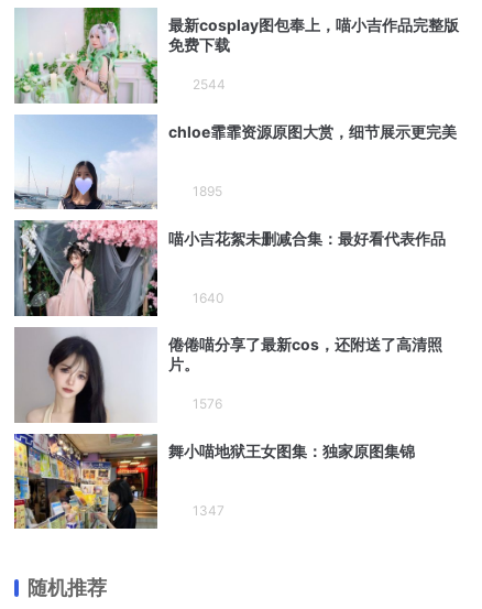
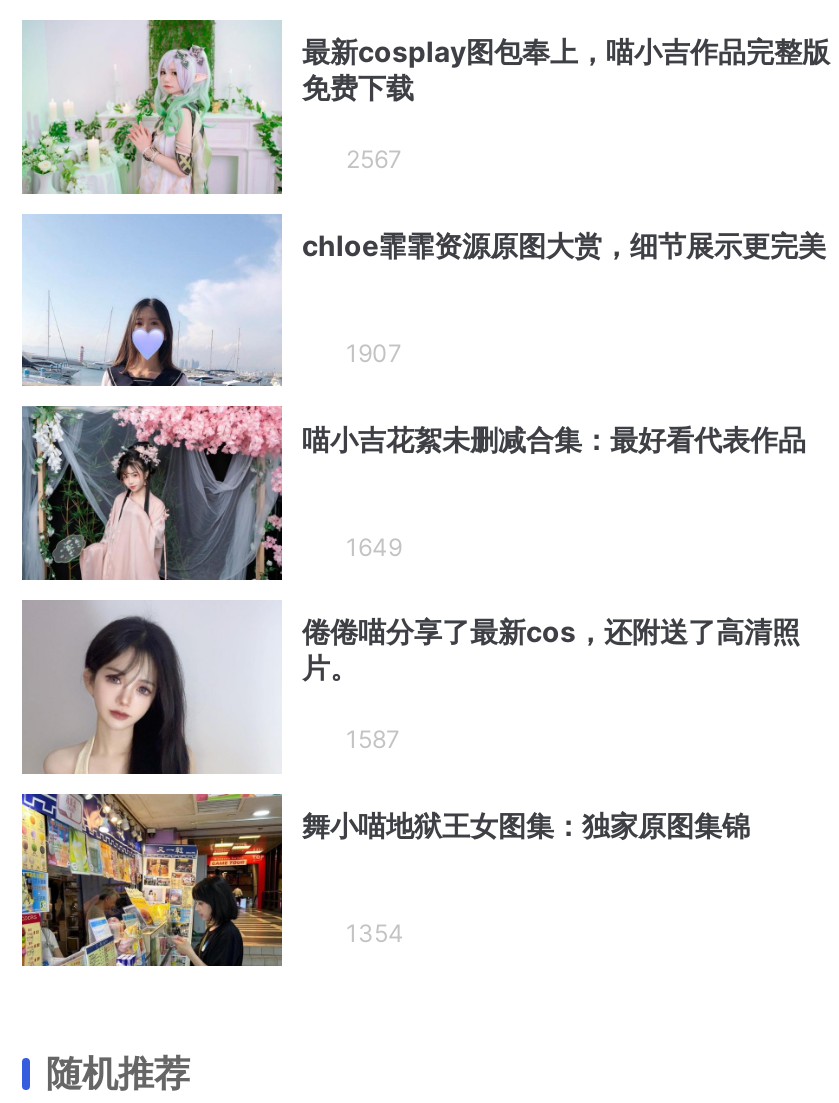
[193,76,226,93] 2544 -> [346,145,402,175] 2567
[193,183,222,199] 1895 -> [346,338,402,368] 1907
[193,289,224,306] 1640 -> [346,531,402,561] 1649
[193,396,222,412] 1576 -> [346,725,400,755] 1587
[193,502,224,519] 1347 -> [346,918,404,948] 1354

